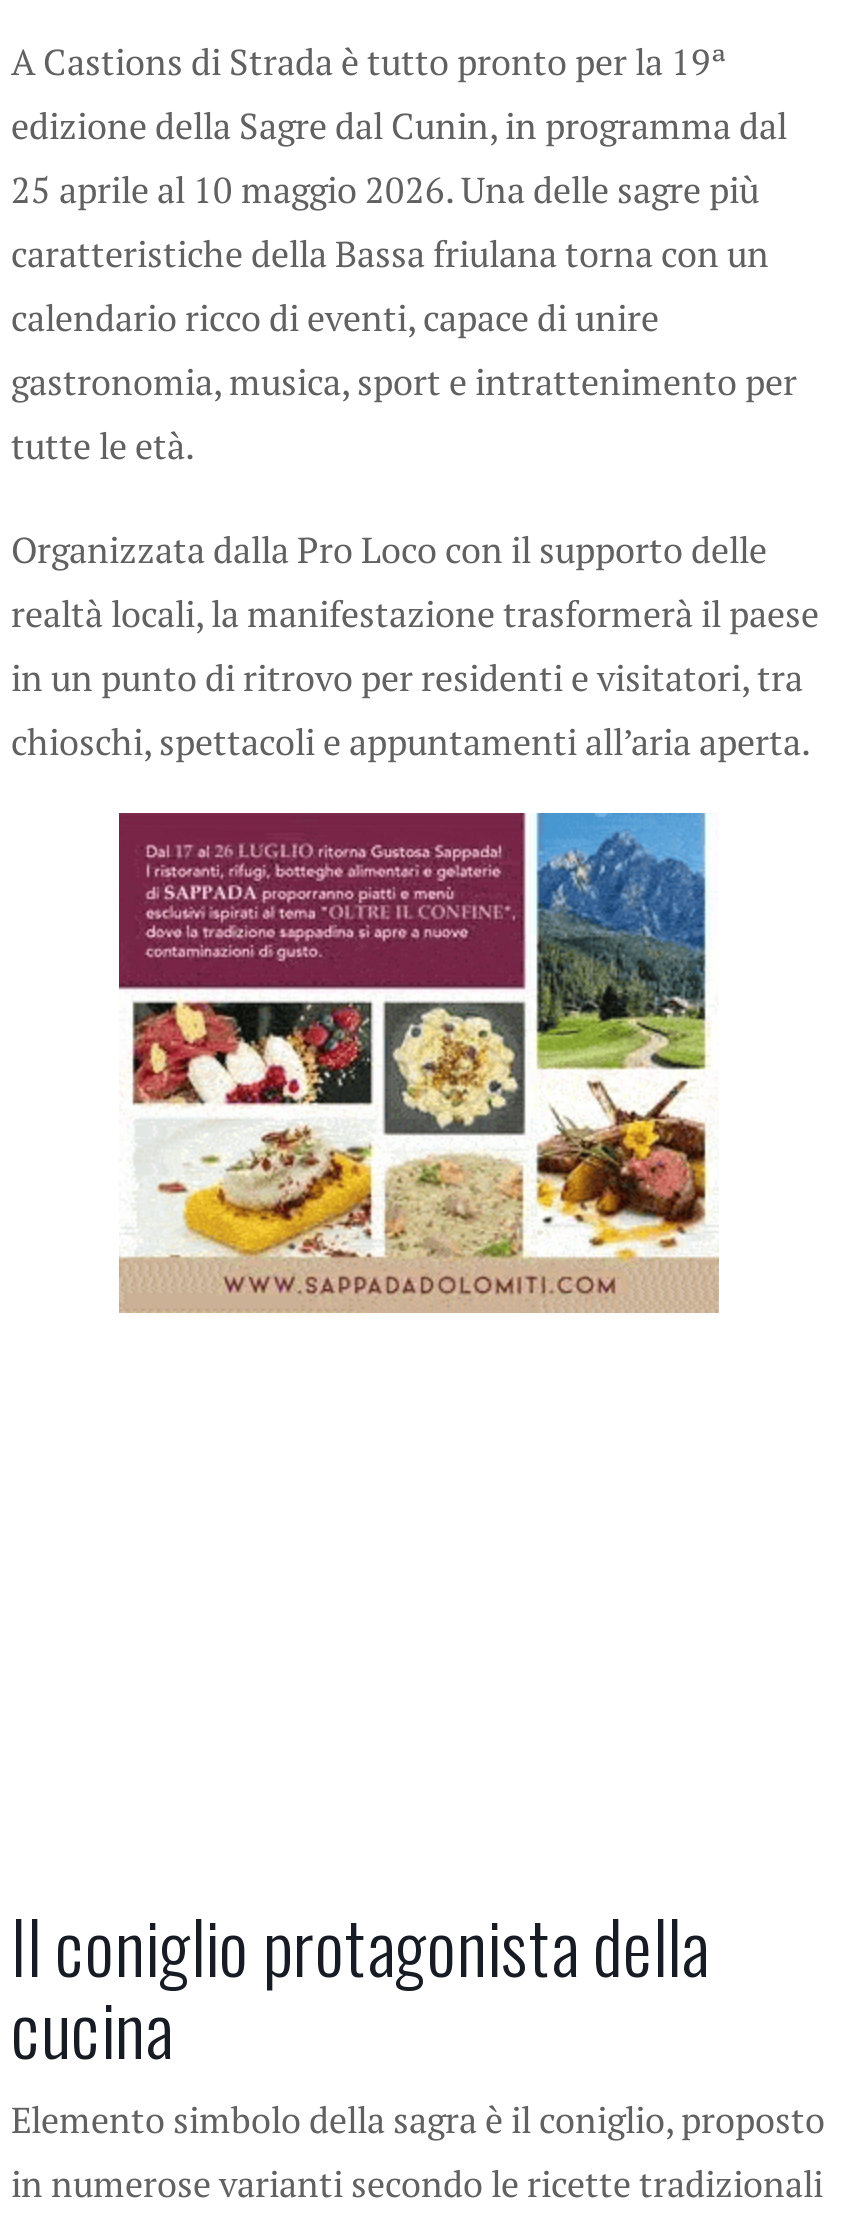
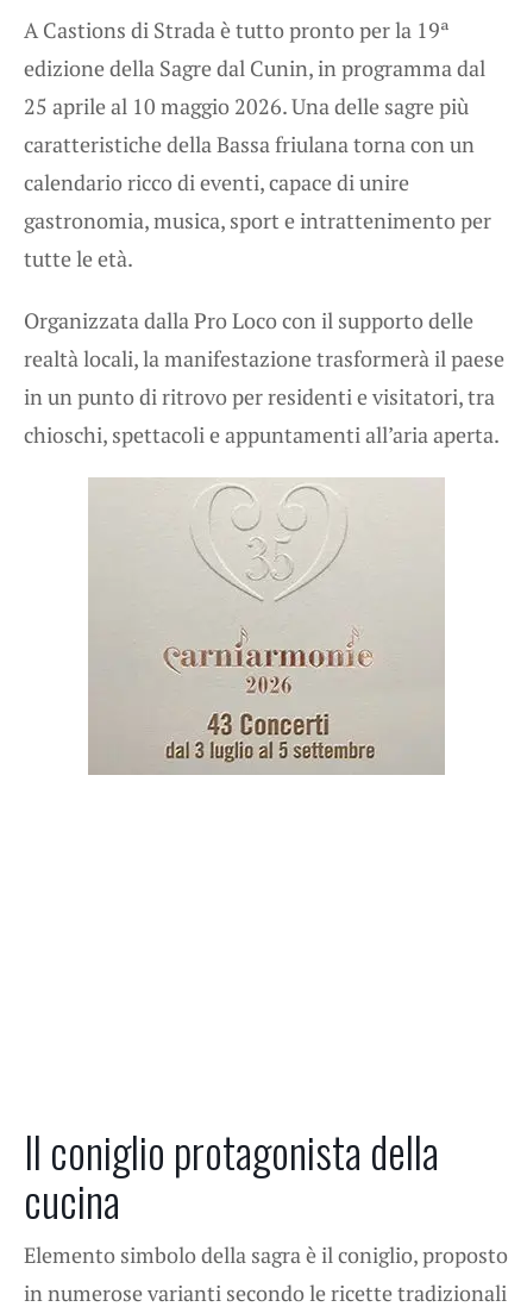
[117,811,717,1311] [image] -> [87,477,446,775] [image]

